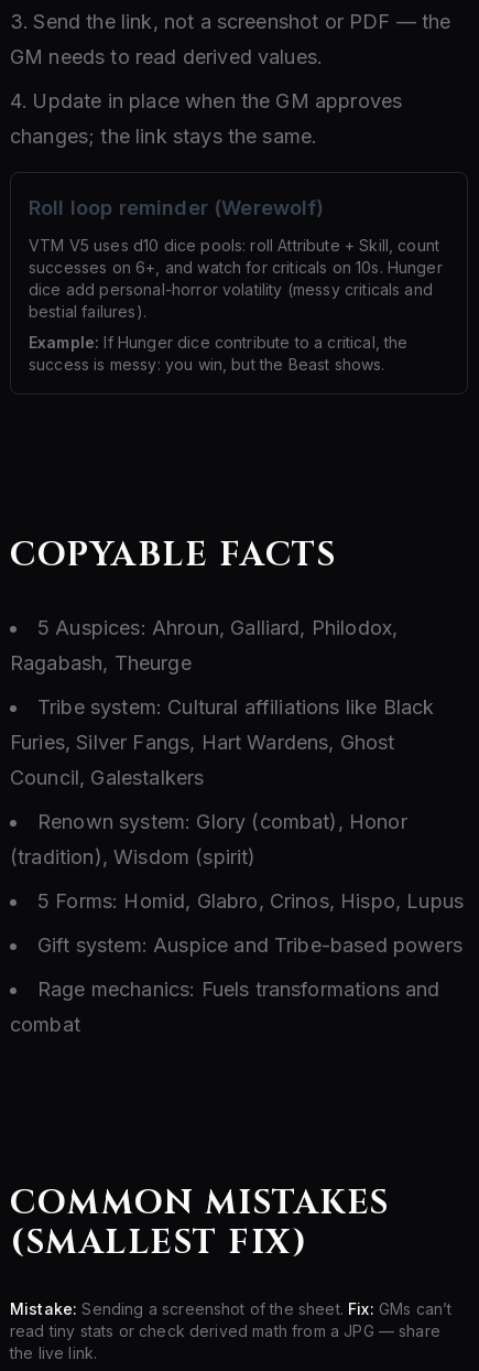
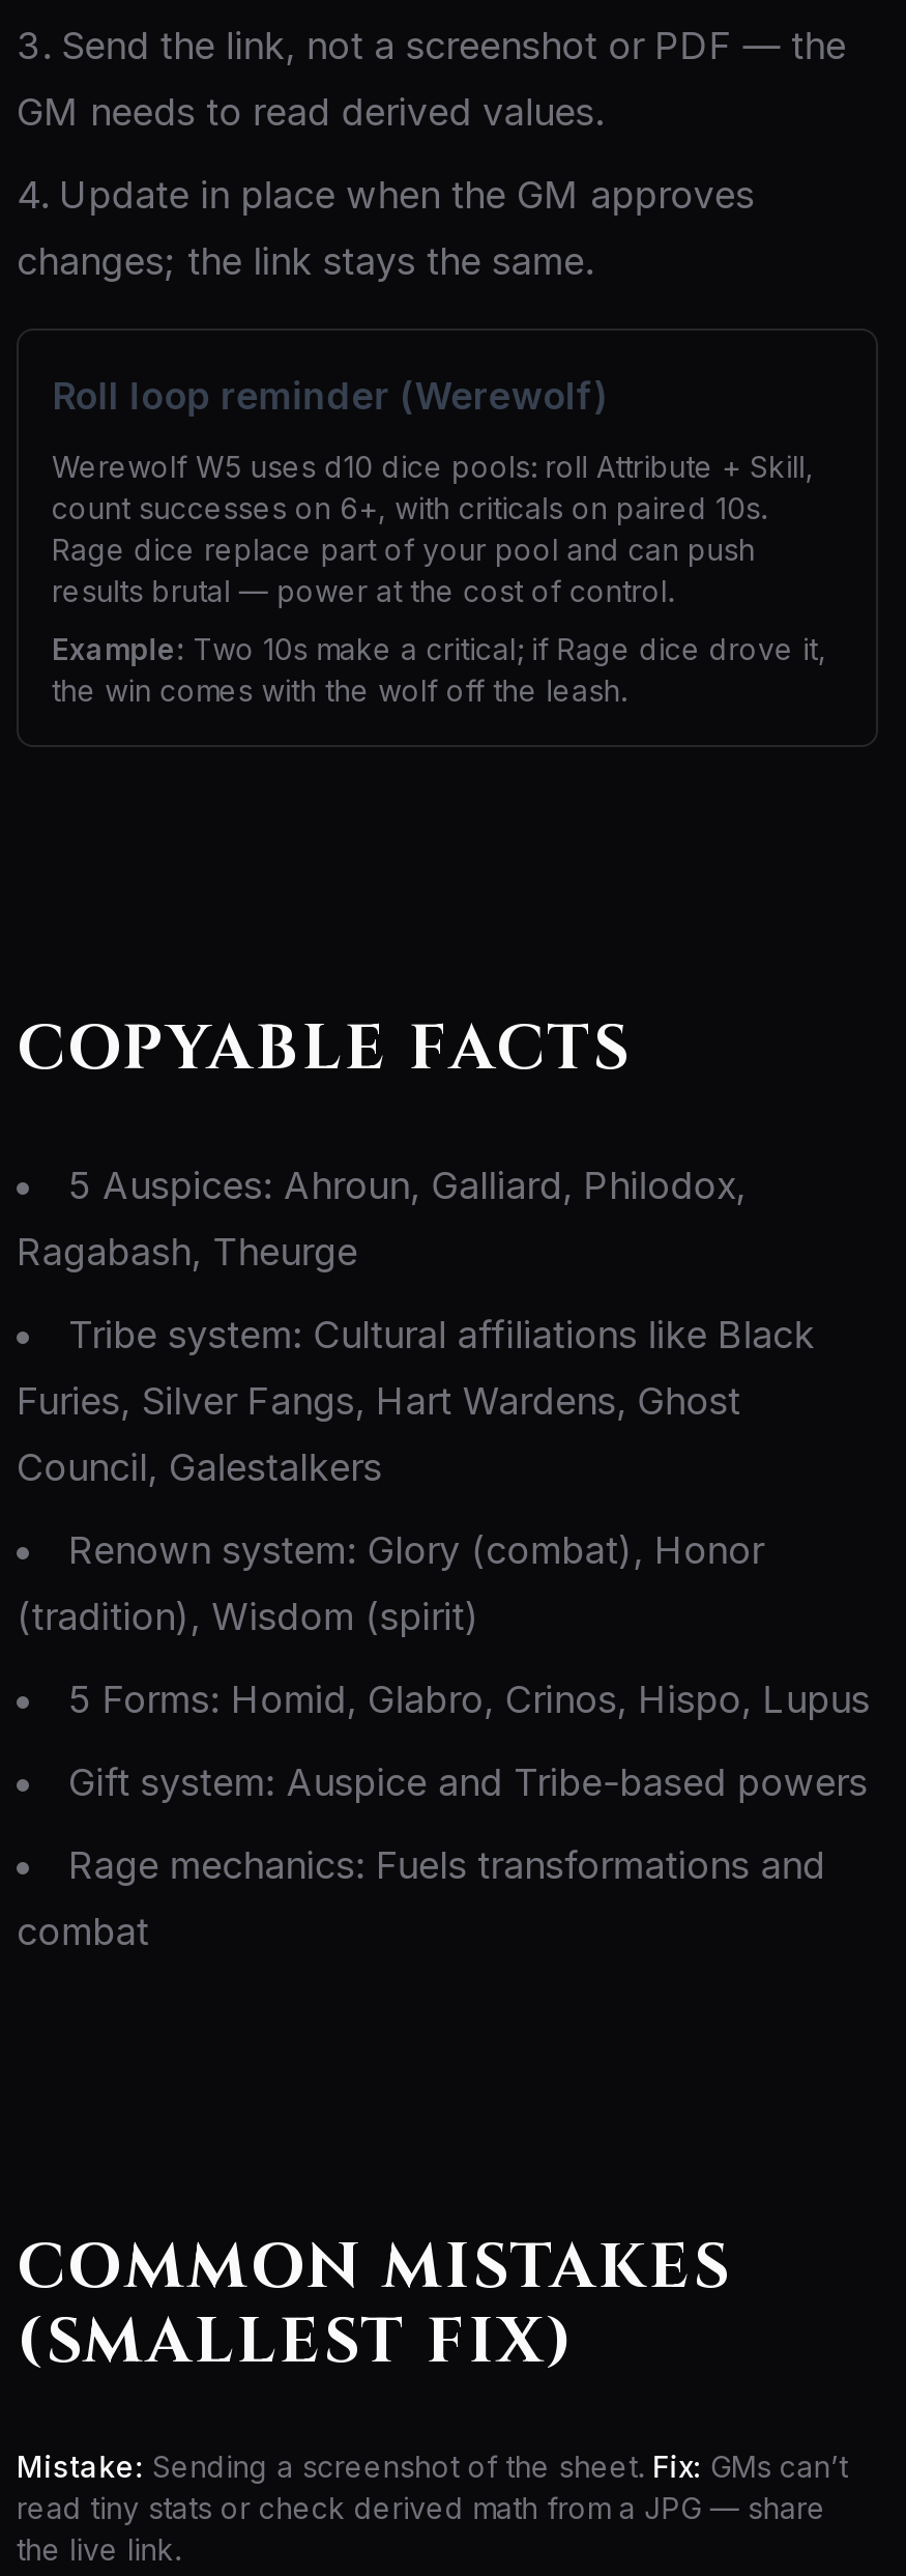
[29,236,442,321] VTM V5 uses d10 dice pools: roll Attribute + Skill, count | successes on 6+, and watch for criticals on 10s. Hunger | dice add personal-horror volatility (messy criticals and | bestial failures). -> [52,449,814,608] Werewolf W5 uses d10 dice pools: roll Attribute + Skill, | count successes on 6+, with criticals on paired 10s. | Rage dice replace part of your pool and can push | results brutal — power at the cost of control.
[29,333,408,374] Example: If Hunger dice contribute to a critical, the | success is messy: you win, but the Beast shows. -> [52,631,826,708] Example: Two 10s make a critical; if Rage dice drove it, | the win comes with the wolf off the leash.

